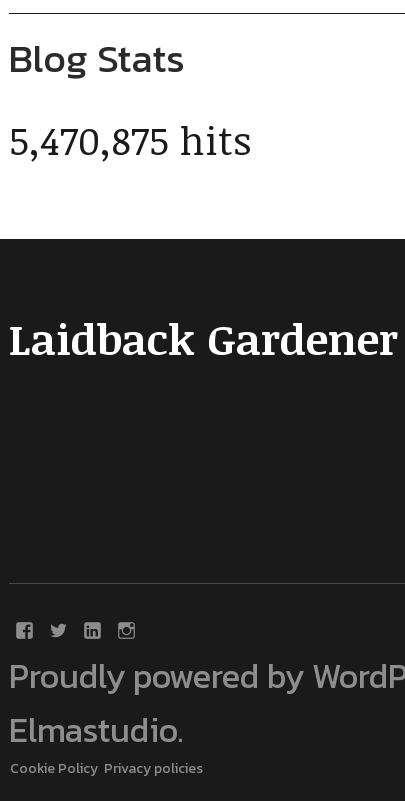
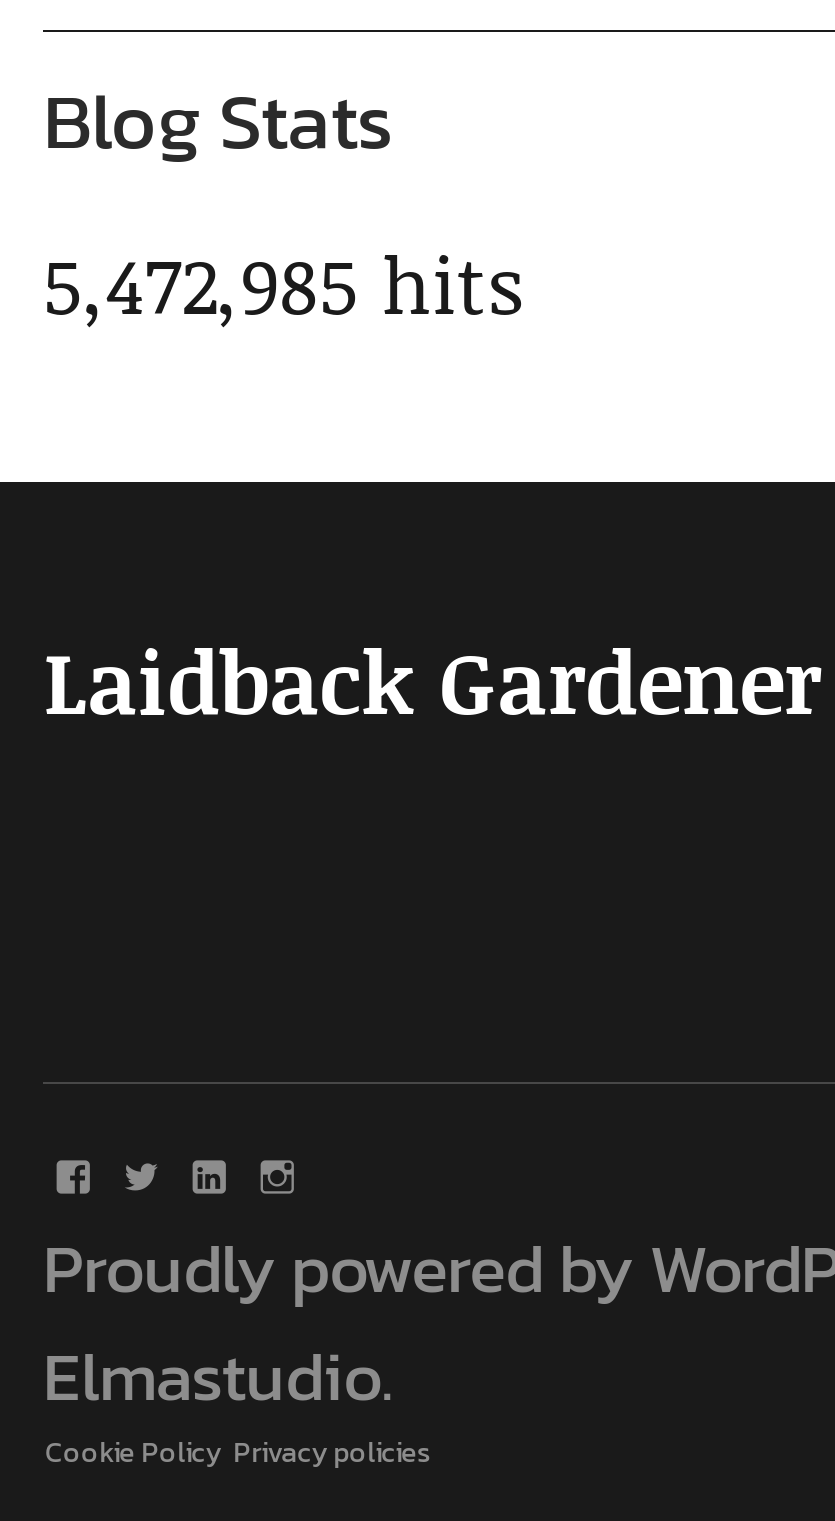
[9,113,252,166] 5,470,875 hits -> [43,230,525,336] 5,472,985 hits

